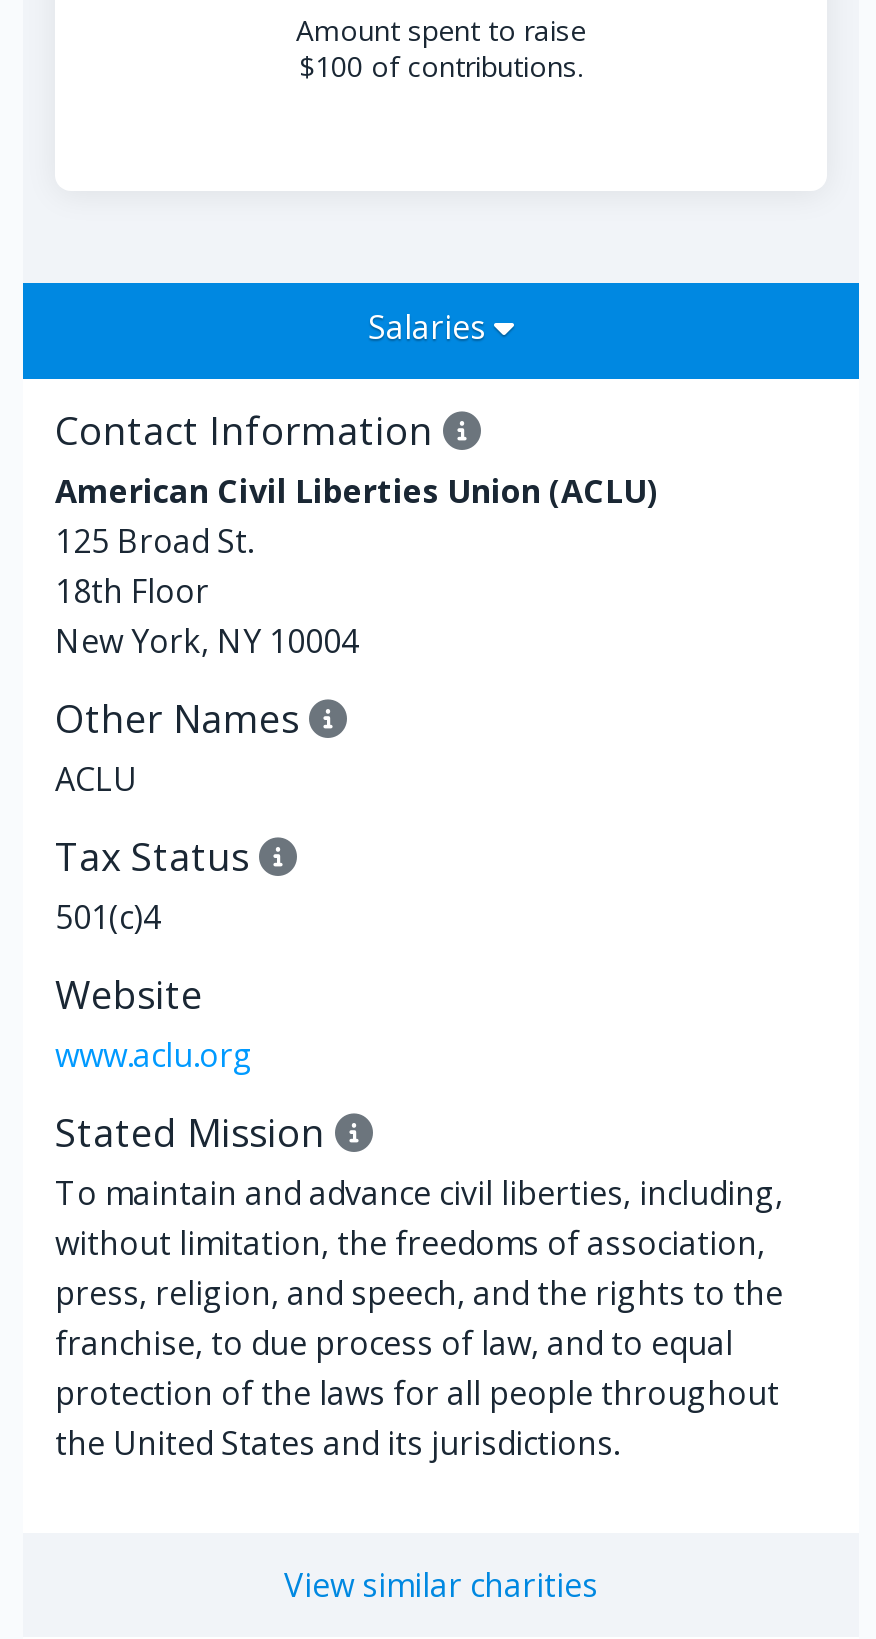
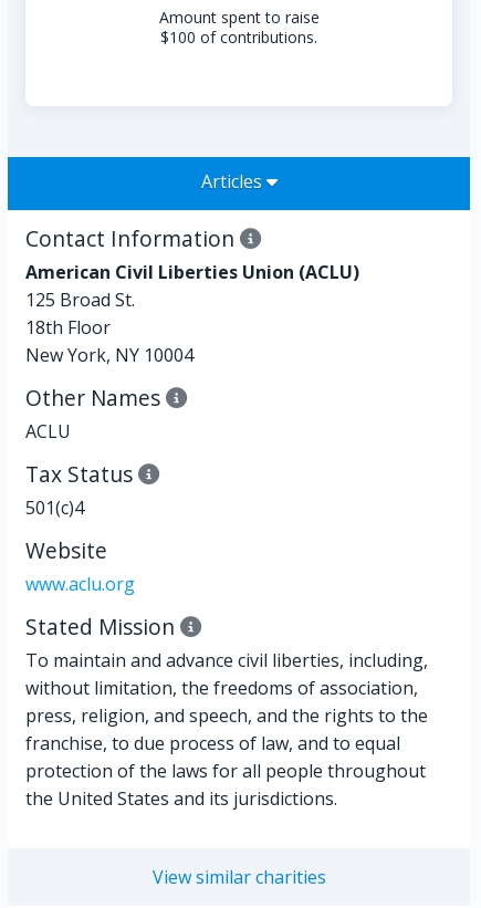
[368,305,494,349] Salaries -> [201,169,266,194] Articles

